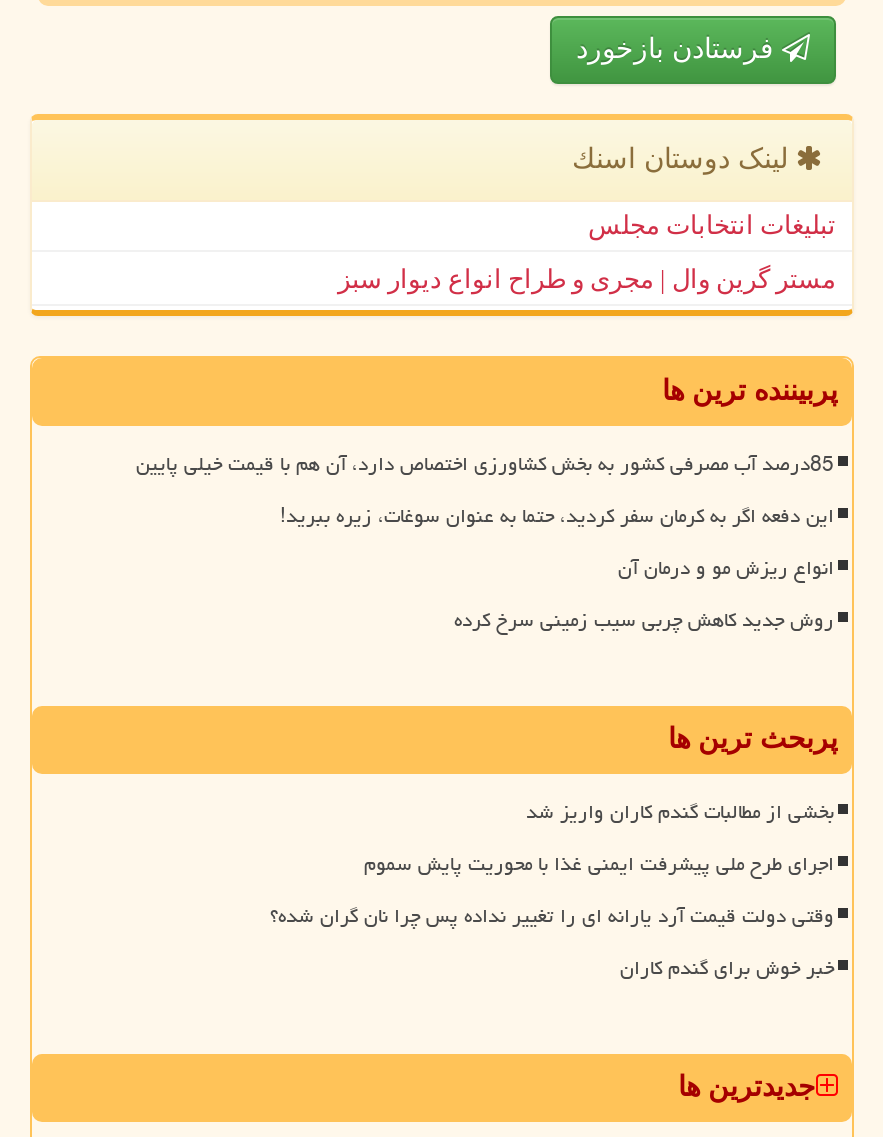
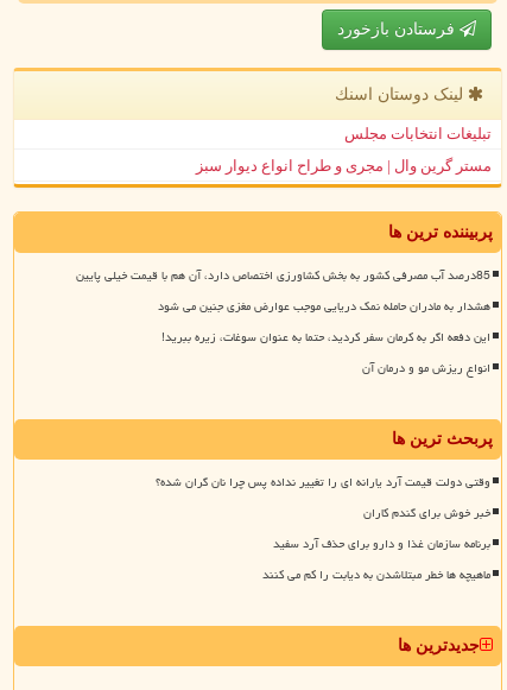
none -> [158,295,490,318] هشدار به مادران حامله نمک دریایی موجب عوارض مغزی جنین می شود
moved [280,496,834,588] -> [161,326,490,380]: این دفعه اگر به کرمان سفر کردید، حتما به عنوان سوغات، زیره ببرید! | انواع ریزش مو و درمان آن
[454,600,834,640] روش جدید کاهش چربی سیب زمینی سرخ کرده -> none
[364,792,834,884] بخشی از مطالبات گندم کاران واریز شد | اجرای طرح ملی پیشرفت ایمنی غذا با محوریت پایش سموم -> none
moved [270,896,834,988] -> [156,470,490,525]: وقتی دولت قیمت آرد یارانه ای را تغییر نداده پس چرا نان گران شده؟ | خبر خوش برای گندم کاران
none -> [262,532,490,587] برنامه سازمان غذا و دارو برای حذف آرد سفید | ماهیچه ها خطر مبتلاشدن به دیابت را کم می کنند

